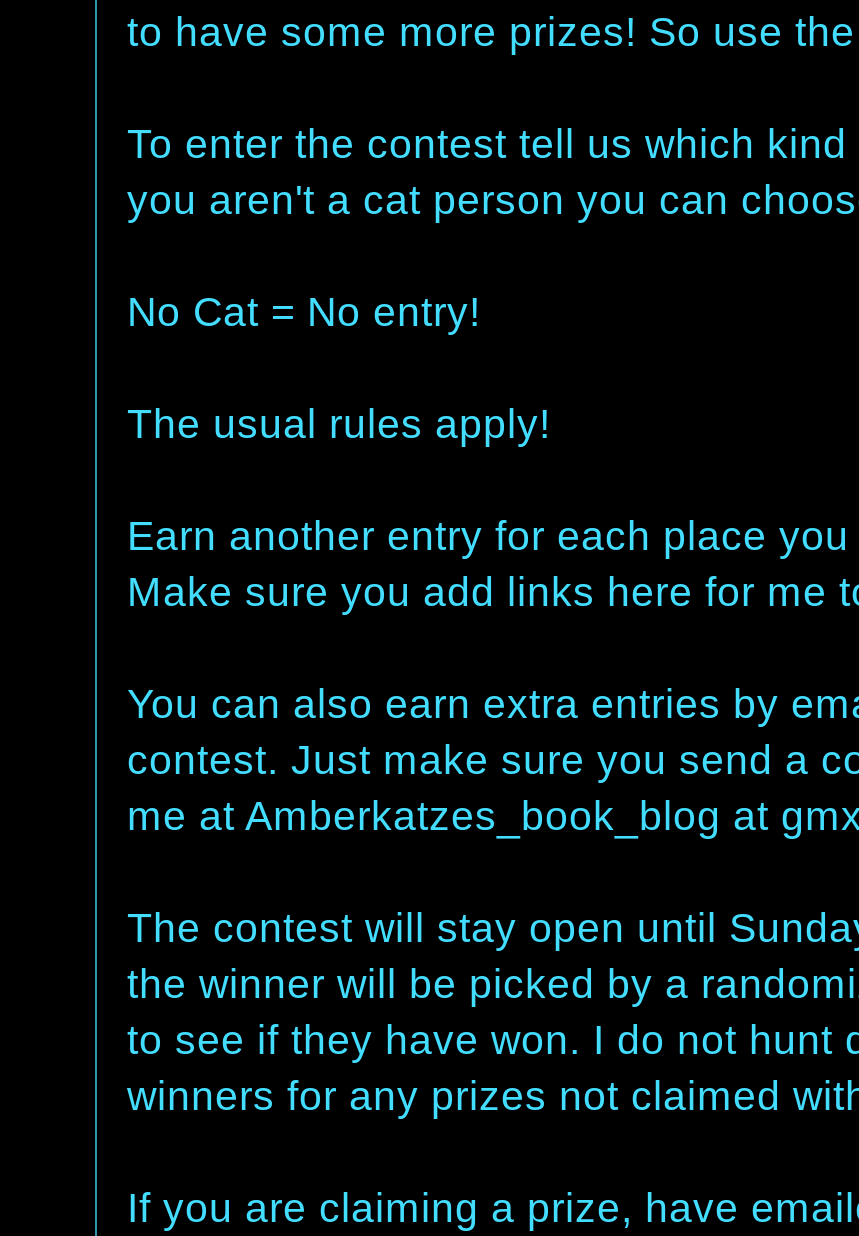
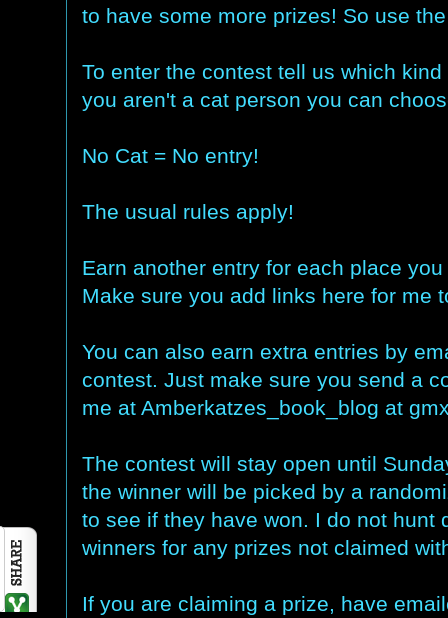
none -> [3,525,38,613] [image]

